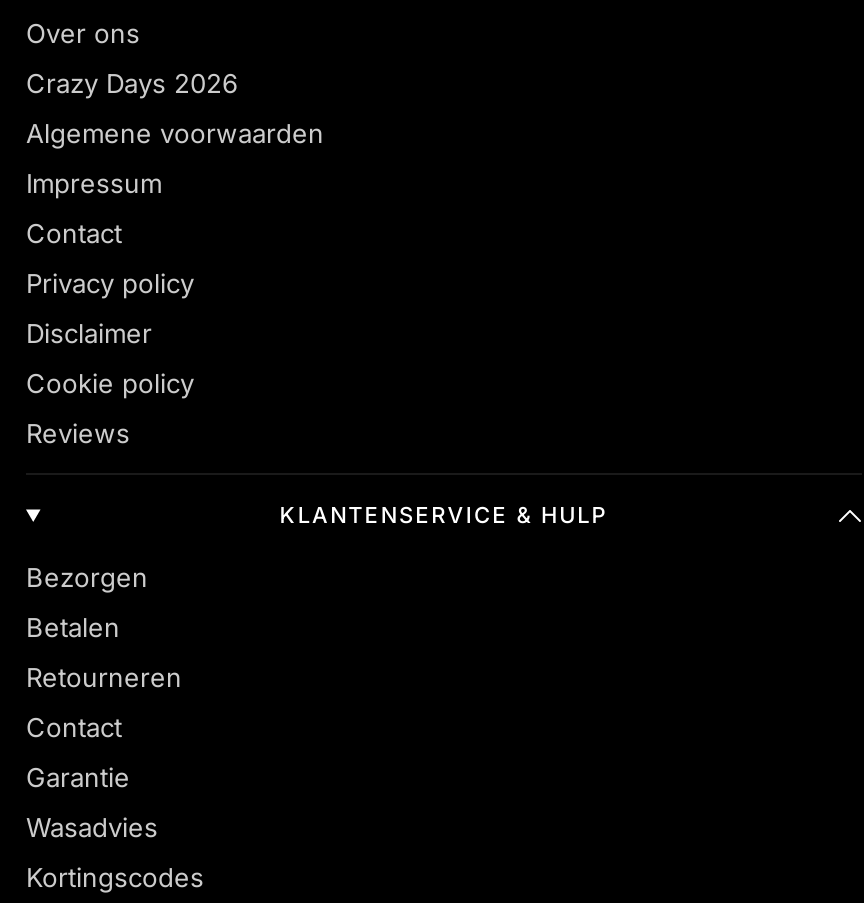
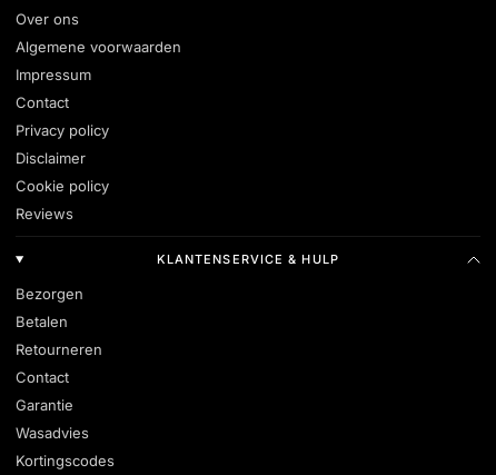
[26,67,238,99] Crazy Days 2026 -> none

